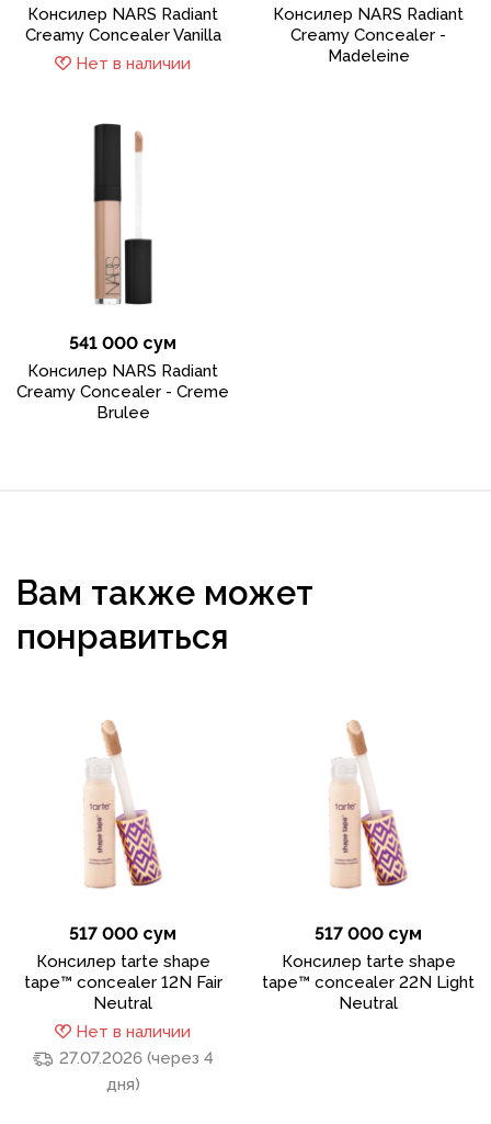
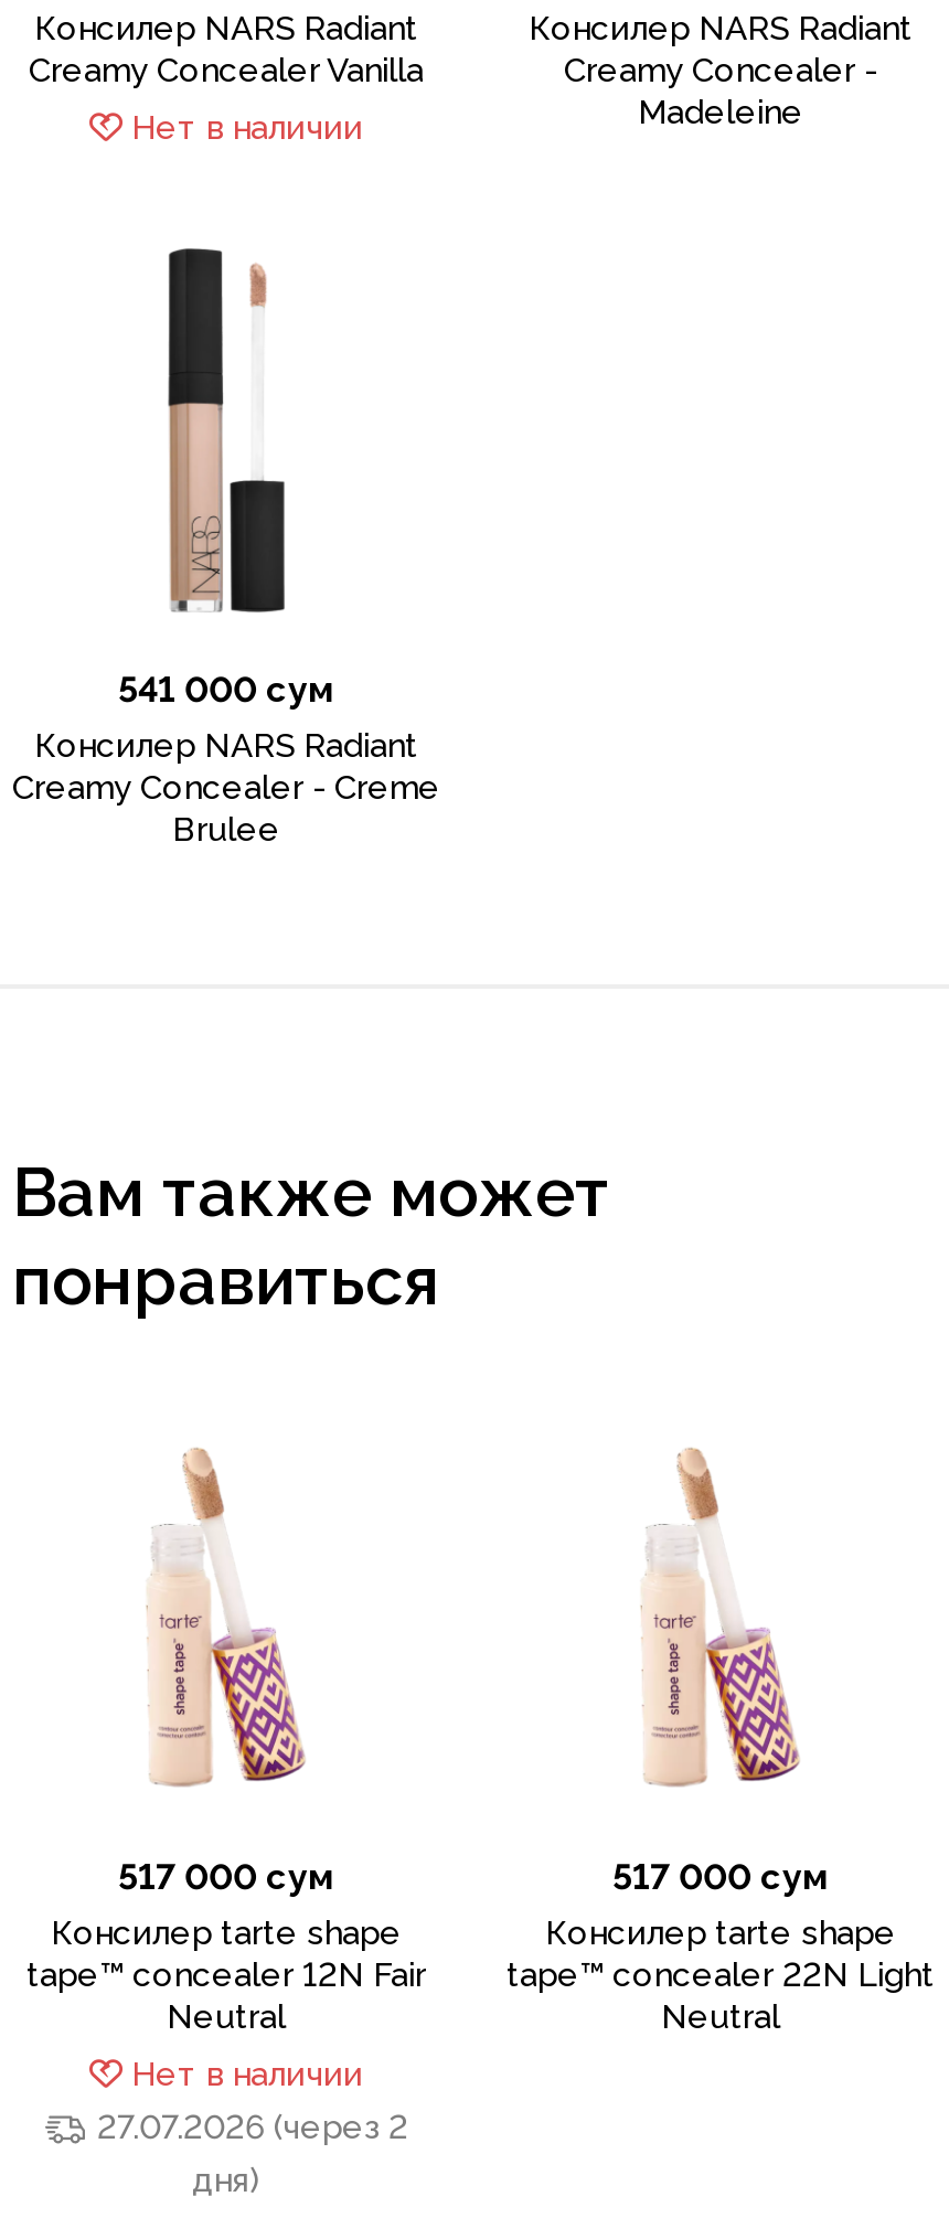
[54,1048,213,1068] 27.07.2026 (через 4 -> [88,2107,408,2147] 27.07.2026 (через 2

